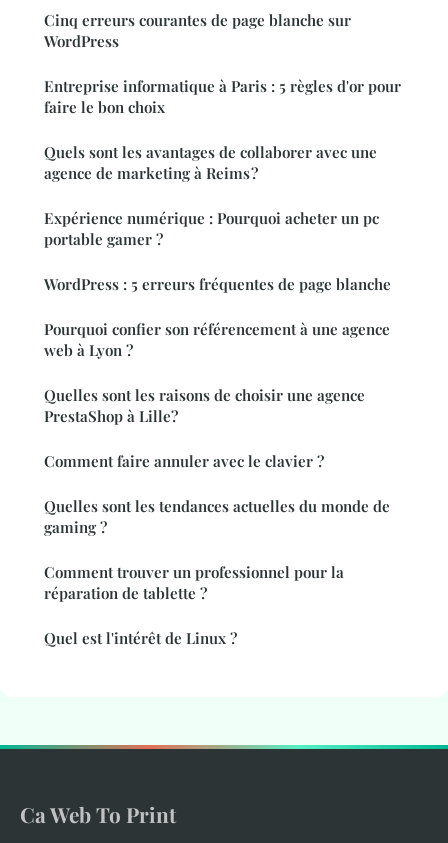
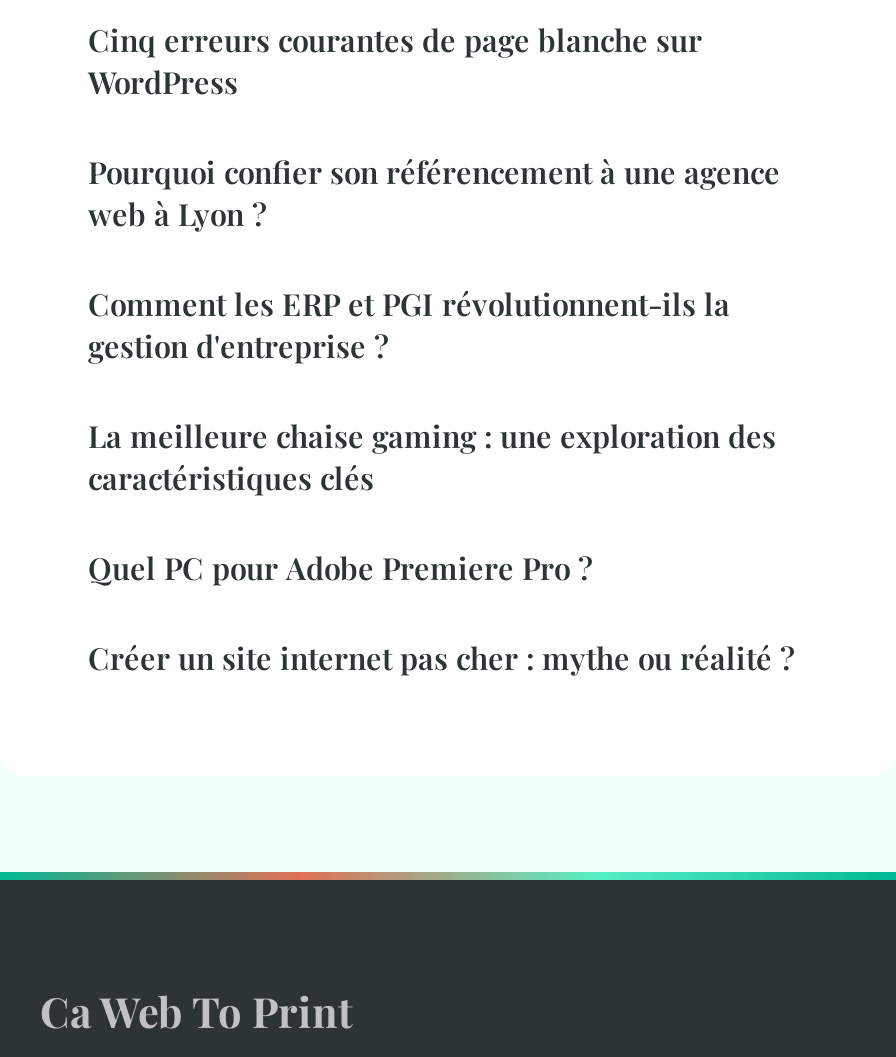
[44,76,401,294] Entreprise informatique à Paris : 5 règles d'or pour | faire le bon choix | Quels sont les avantages de collaborer avec une | agence de marketing à Reims ? | Expérience numérique : Pourquoi acheter un pc | portable gamer ? | WordPress : 5 erreurs fréquentes de page blanche -> none
[44,385,390,648] Quelles sont les raisons de choisir une agence | PrestaShop à Lille? | Comment faire annuler avec le clavier ? | Quelles sont les tendances actuelles du monde de | gaming ? | Comment trouver un professionnel pour la | réparation de tablette ? | Quel est l'intérêt de Linux ? -> [88,284,794,678] Comment les ERP et PGI révolutionnent-ils la | gestion d'entreprise ? | La meilleure chaise gaming : une exploration des | caractéristiques clés | Quel PC pour Adobe Premiere Pro ? | Créer un site internet pas cher : mythe ou réalité ?

